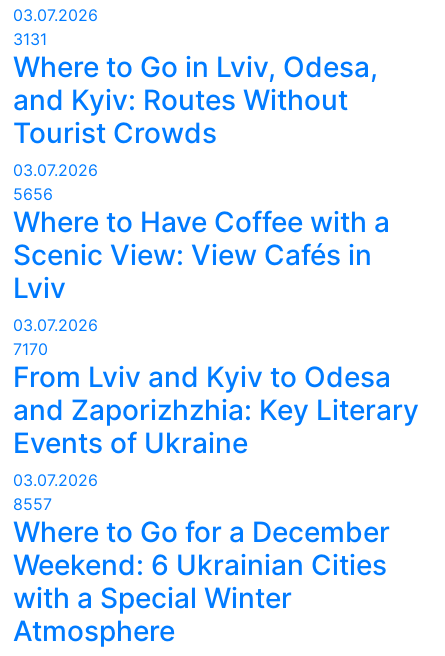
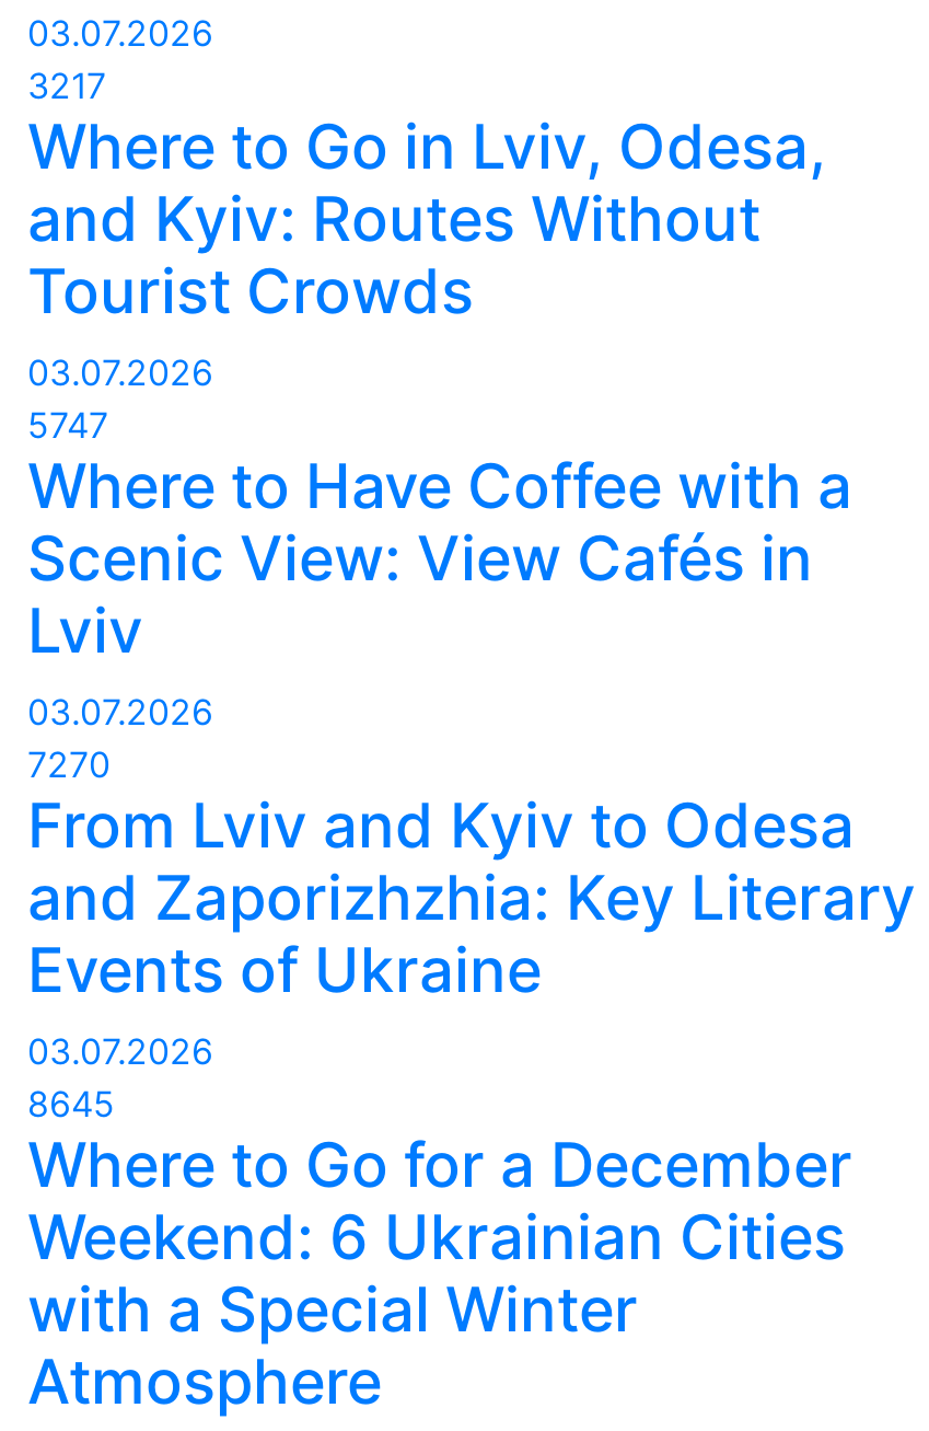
[13,29,47,49] 3131 -> [27,64,106,108] 3217
[13,184,53,204] 5656 -> [27,404,108,447] 5747
[13,339,48,359] 7170 -> [27,743,111,787] 7270
[13,494,52,514] 8557 -> [27,1082,115,1126] 8645

